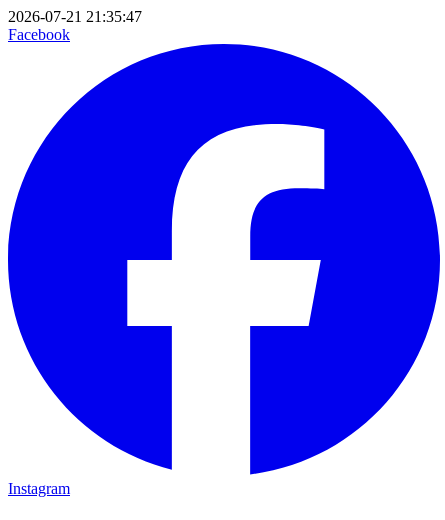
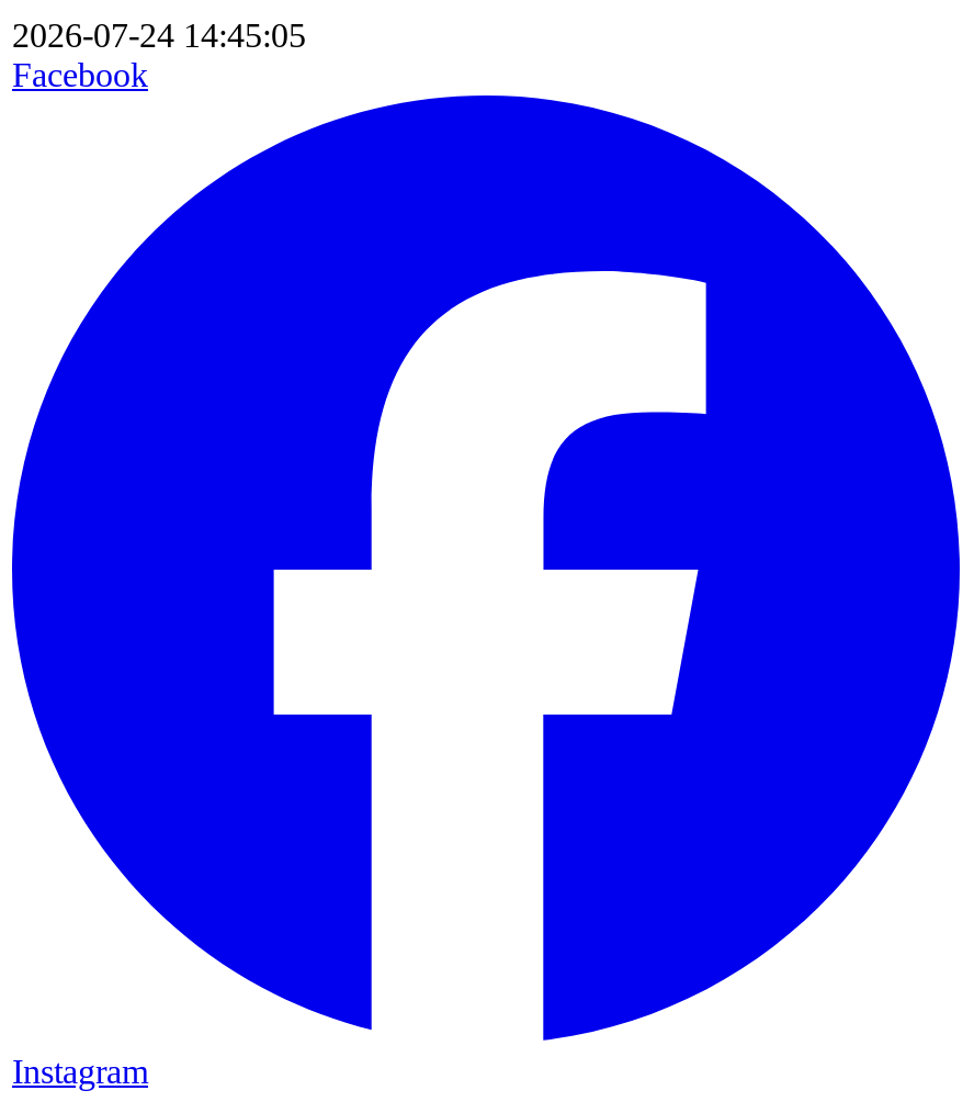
[8,8,142,25] 2026-07-21 21:35:47 -> [12,16,306,54] 2026-07-24 14:45:05

